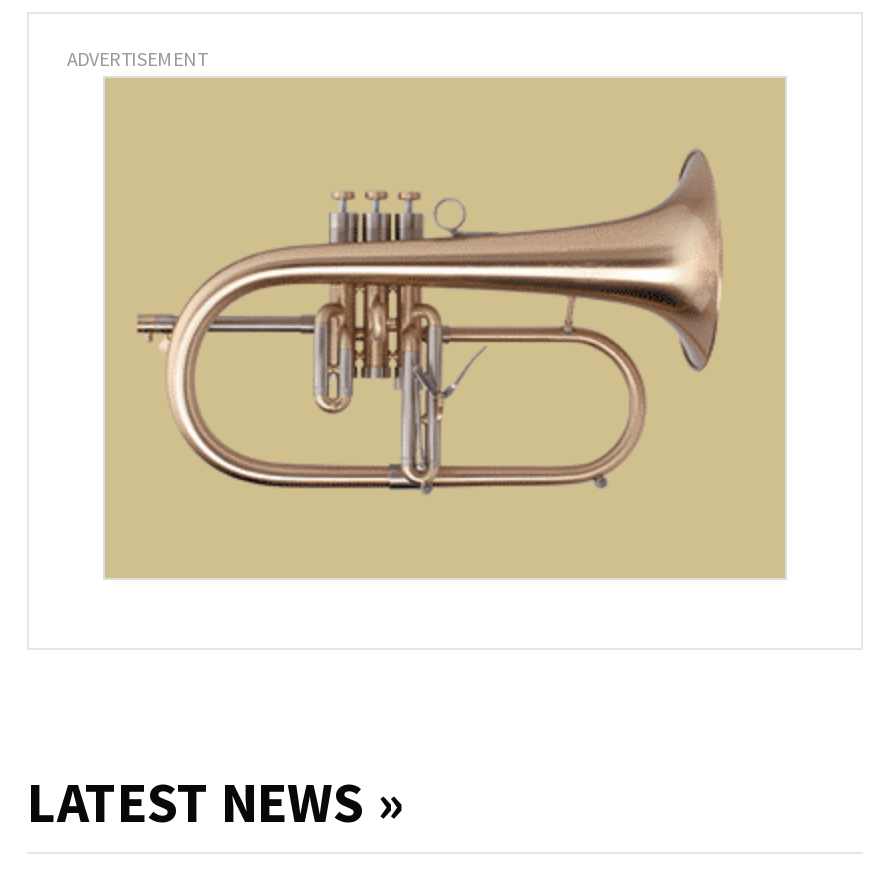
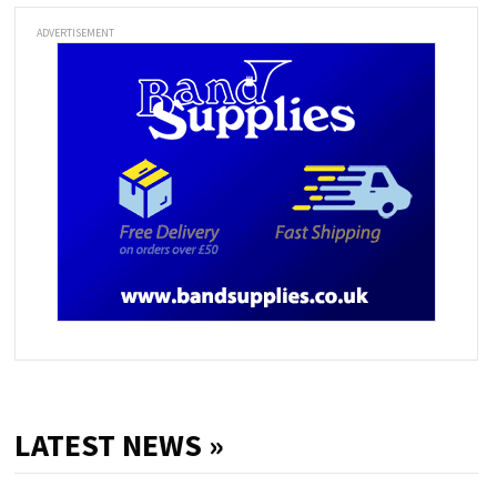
[103,76,787,580] [image] -> [57,42,436,322] [image]

